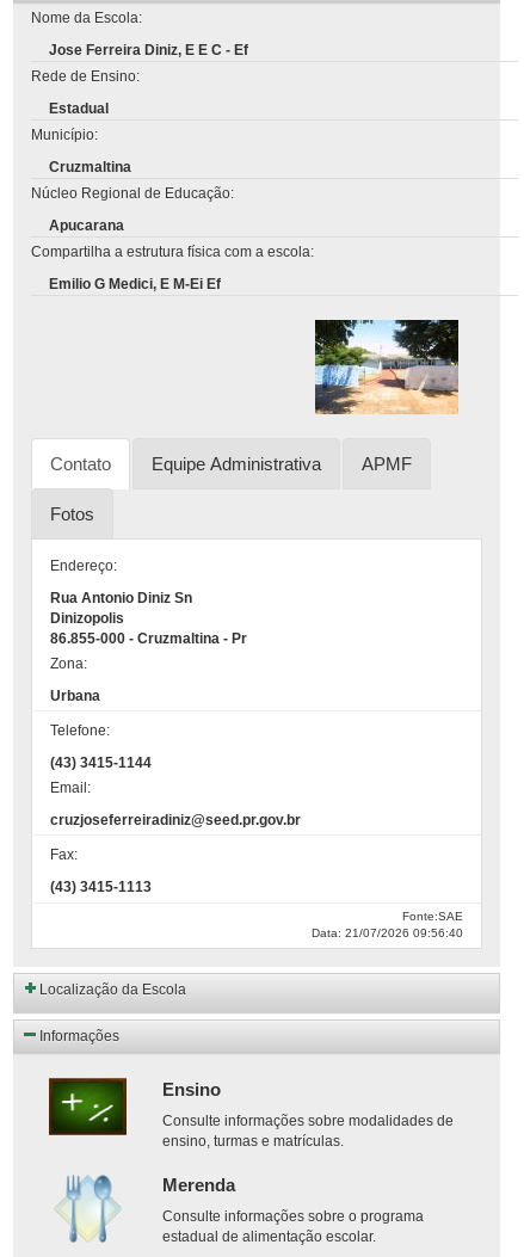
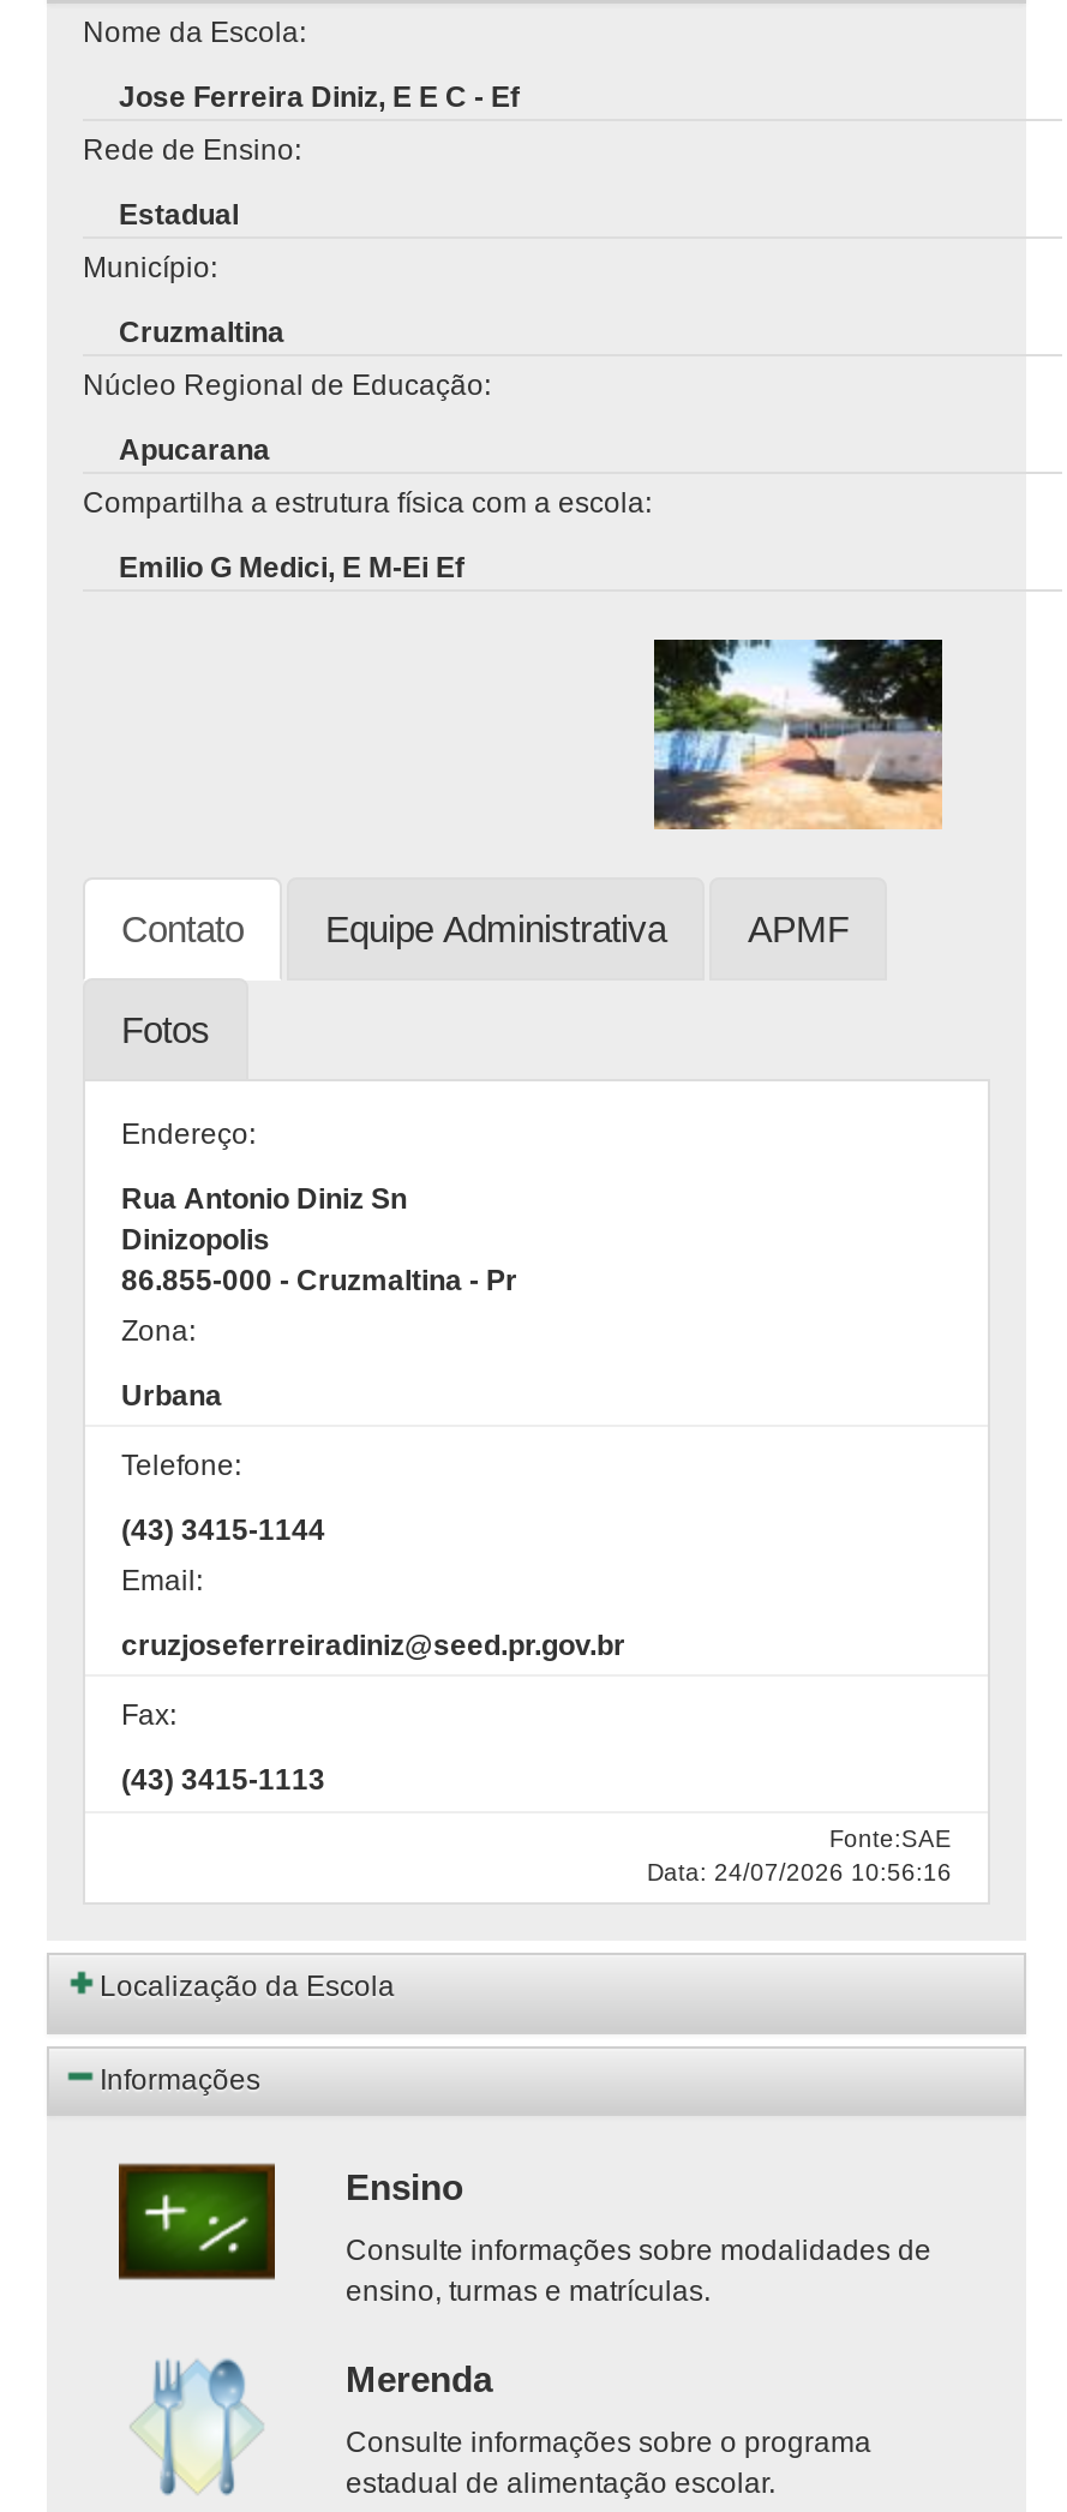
[312,926,463,939] Data: 21/07/2026 09:56:40 -> [647,1858,952,1885] Data: 24/07/2026 10:56:16

